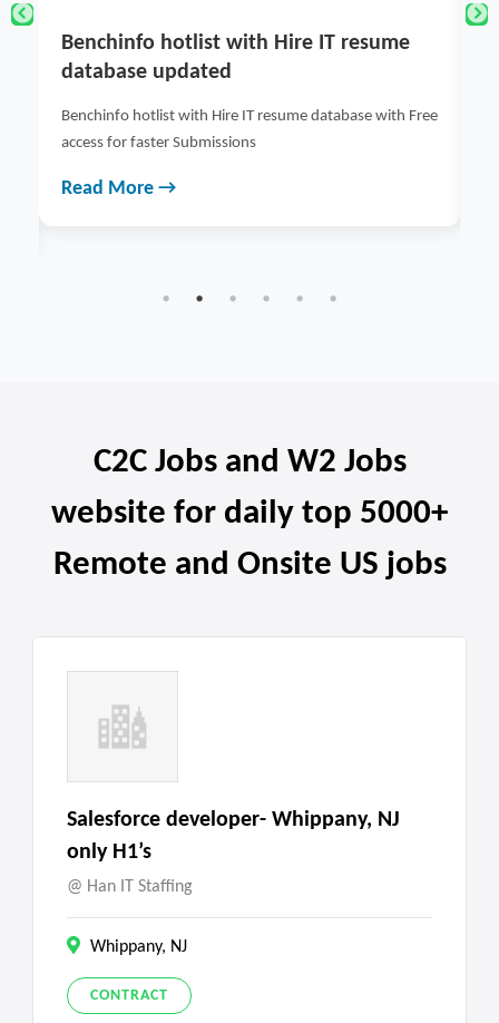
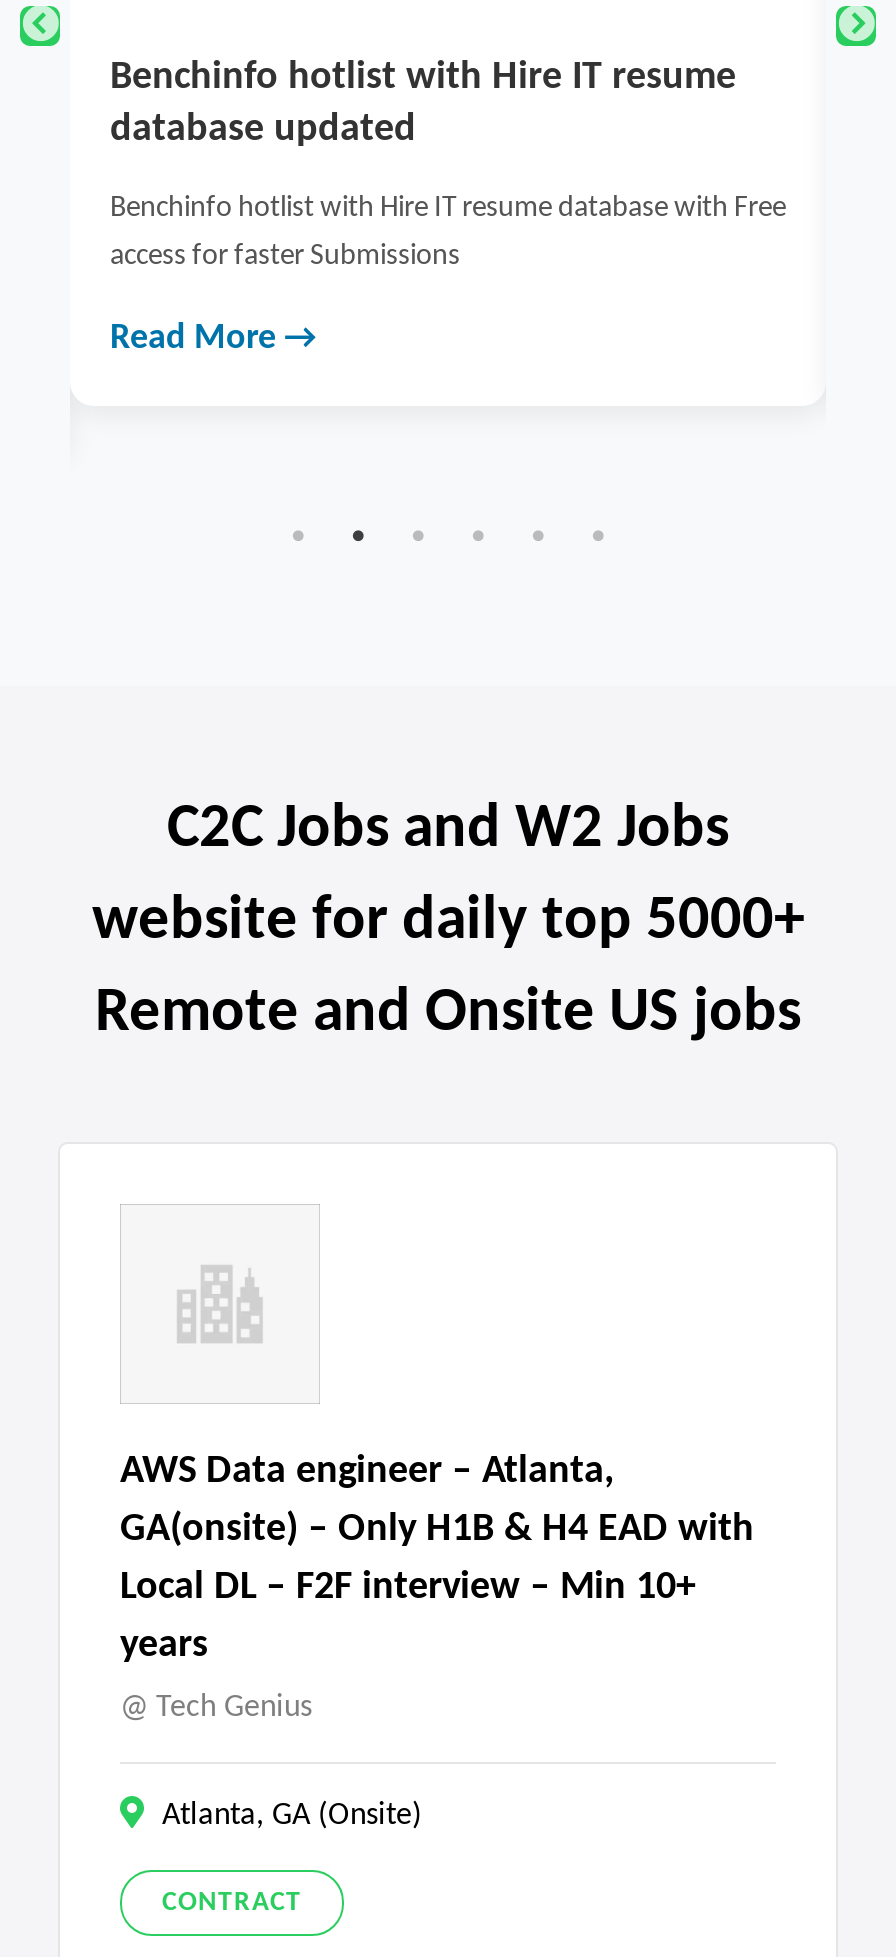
[67,809,400,864] Salesforce developer- Whippany, NJ | only H1’s -> [120,1452,754,1666] AWS Data engineer – Atlanta, | GA(onsite) – Only H1B & H4 EAD with | Local DL – F2F interview – Min 10+ | years
[82,878,193,896] Han IT Staffing -> [148,1692,312,1724] Tech Genius
[90,938,187,956] Whippany, NJ -> [162,1800,422,1832] Atlanta, GA (Onsite)

